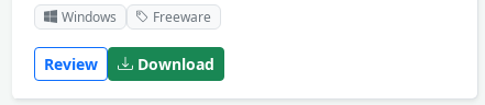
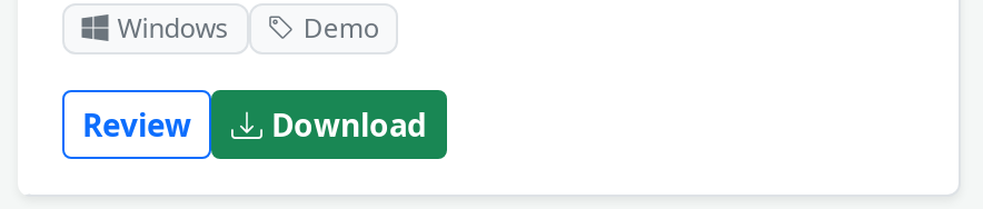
[153,7,212,26] Freeware -> [303,10,379,48] Demo

